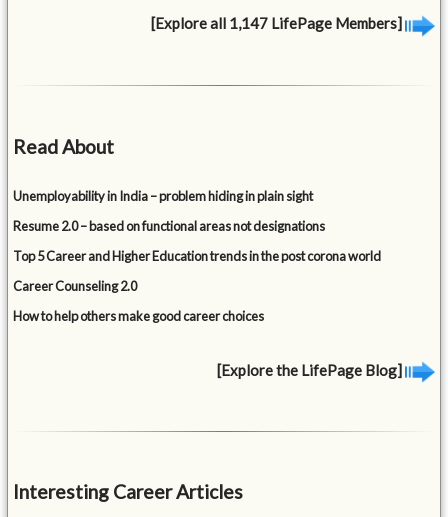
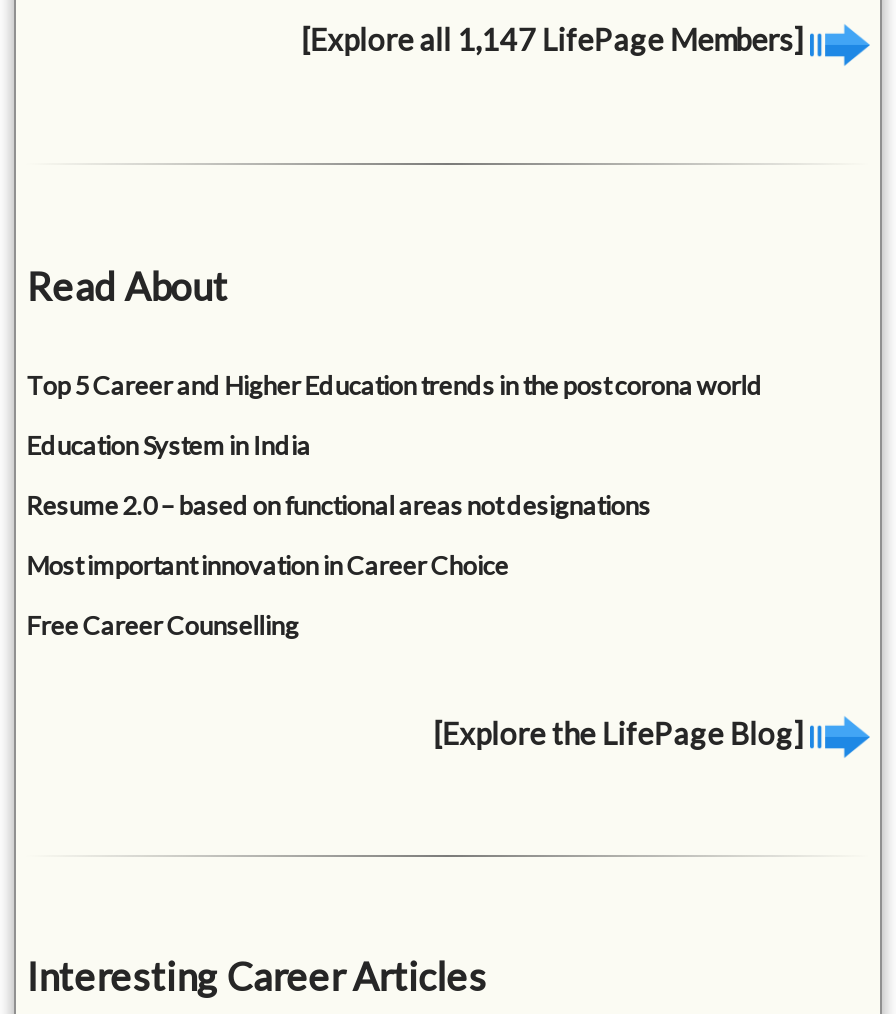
[13,188,313,204] Unemployability in India – problem hiding in plain sight -> [26,428,310,460] Education System in India
moved [13,218,325,234] -> [26,488,650,520]: Resume 2.0 – based on functional areas not designations
moved [13,248,381,264] -> [26,368,762,400]: Top 5 Career and Higher Education trends in the post corona world
[13,278,264,324] Career Counseling 2.0 | How to help others make good career choices -> [26,548,508,640] Most important innovation in Career Choice | Free Career Counselling

